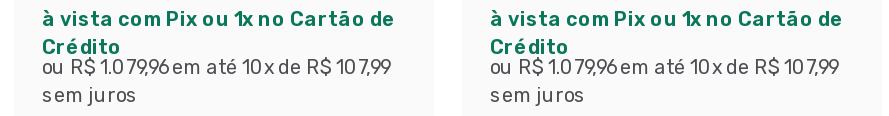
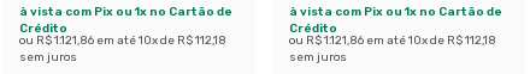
[42,56,390,78] ou R$ 1.079,96 em até 10 x de R$ 107,99 -> [19,33,226,47] ou R$ 1.121,86 em até 10 x de R$ 112,18
[490,56,838,78] ou R$ 1.079,96 em até 10 x de R$ 107,99 -> [289,33,496,47] ou R$ 1.121,86 em até 10 x de R$ 112,18

